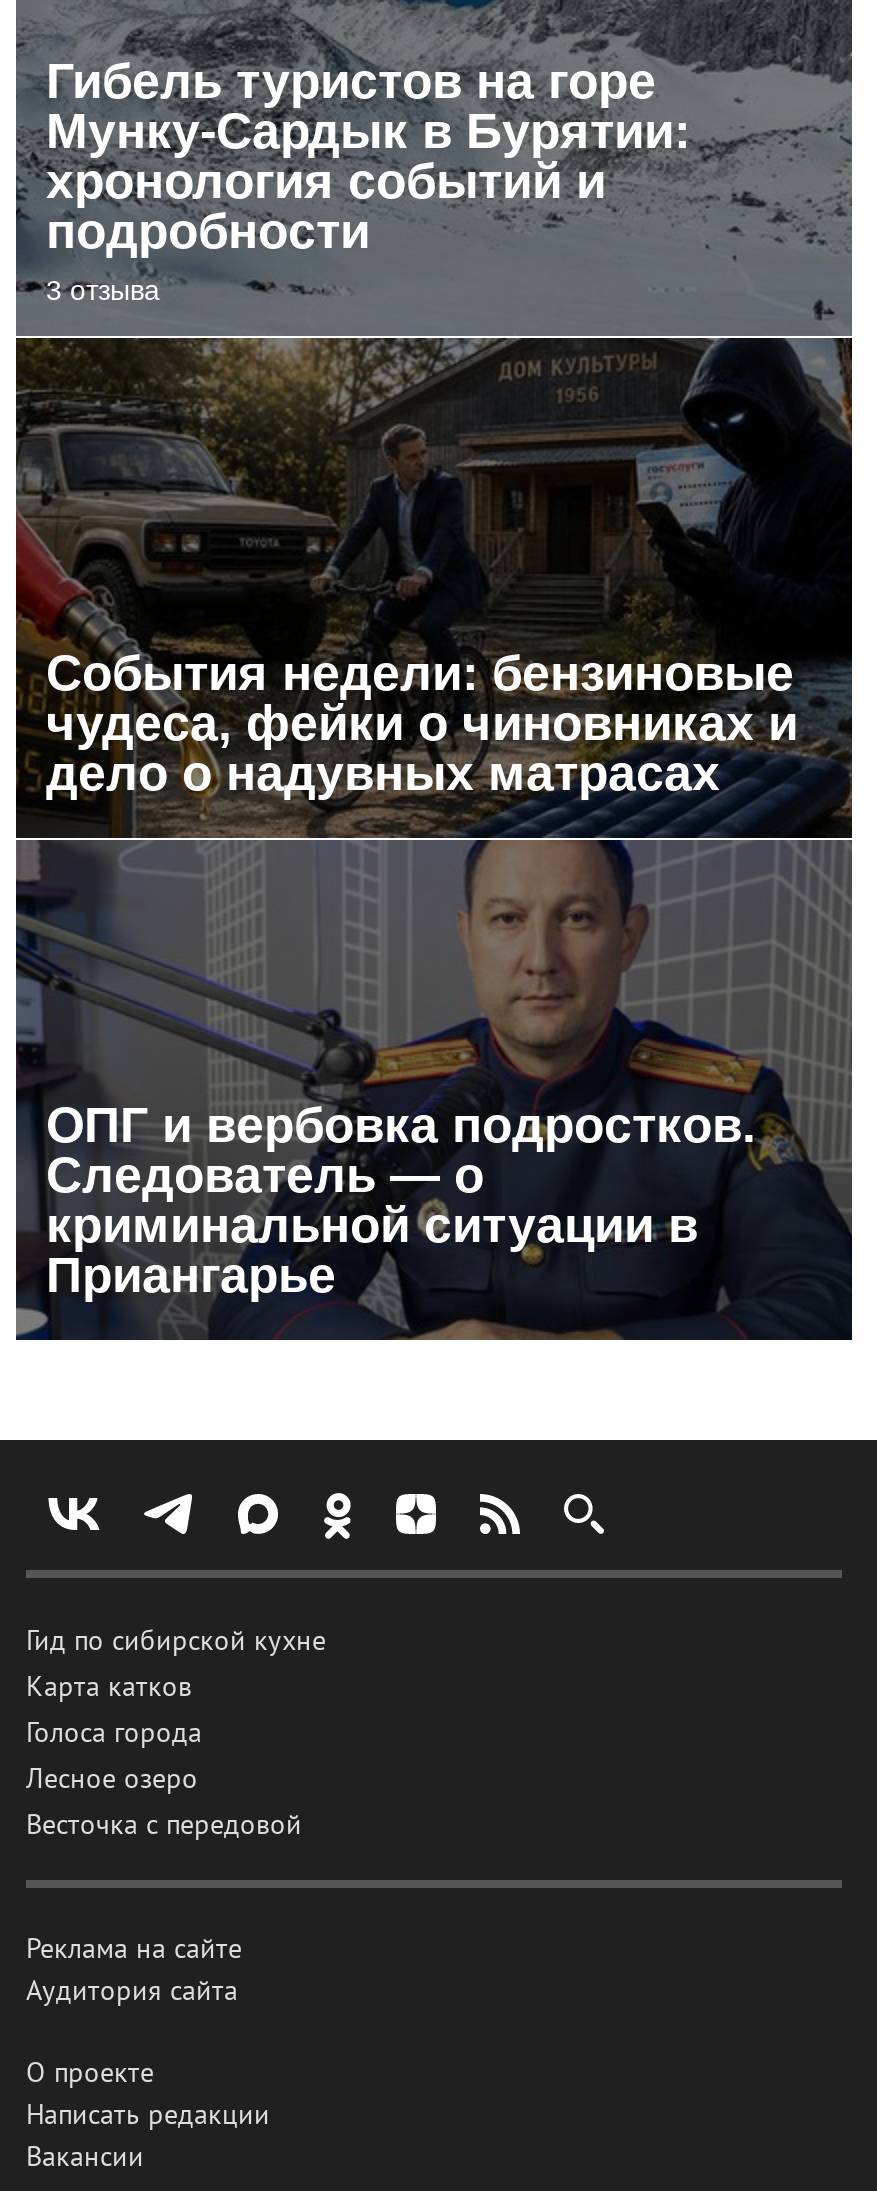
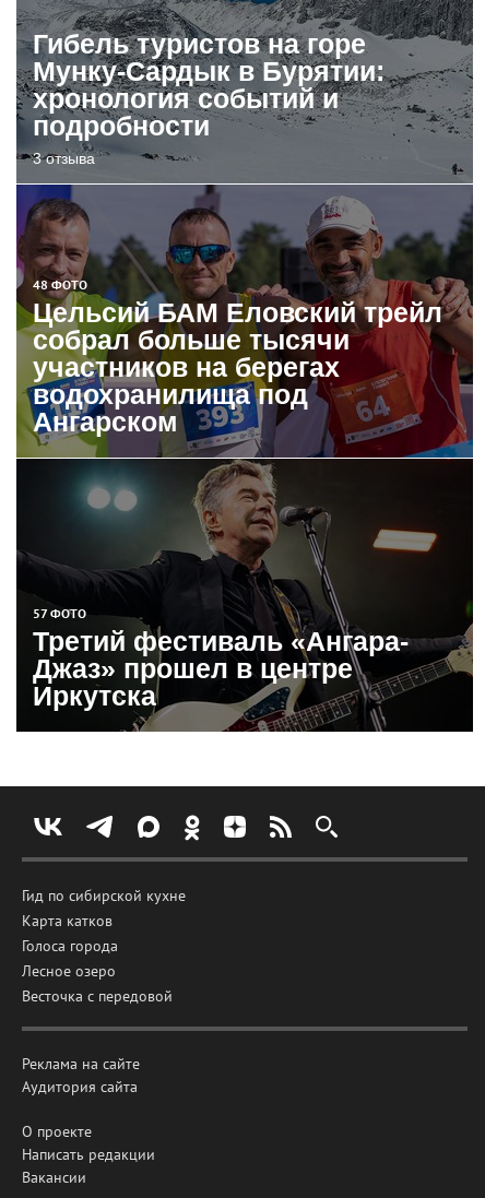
[14,338,854,1340] [image] | События недели: бензиновые | чудеса, фейки о чиновниках и | дело о надувных матрасах -> [15,185,474,732] [image] | 48 ФОТО | Цельсий БАМ Еловский трейл | собрал больше тысячи | участников на берегах | водохранилища под | Ангарском
[46,1095,756,1301] ОПГ и вербовка подростков. | Следователь — о | криминальной ситуации в | Приангарье -> [33,605,409,711] 57 ФОТО | Третий фестиваль «Ангара- | Джаз» прошел в центре | Иркутска

